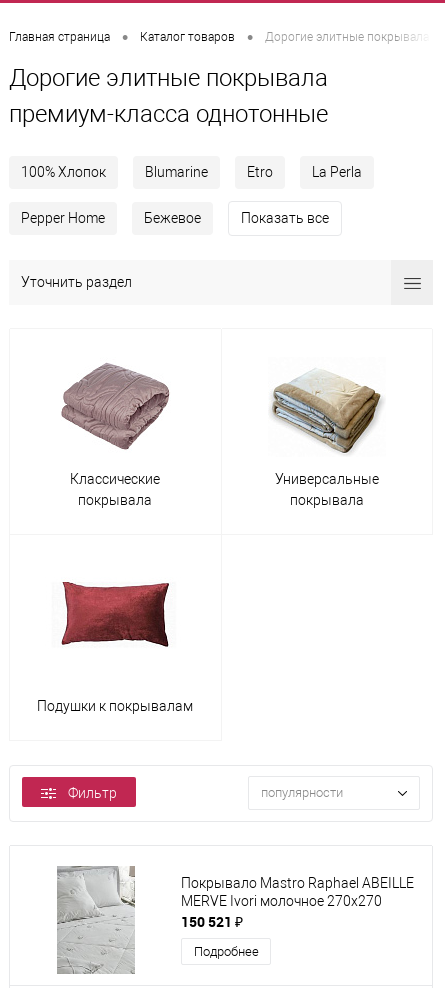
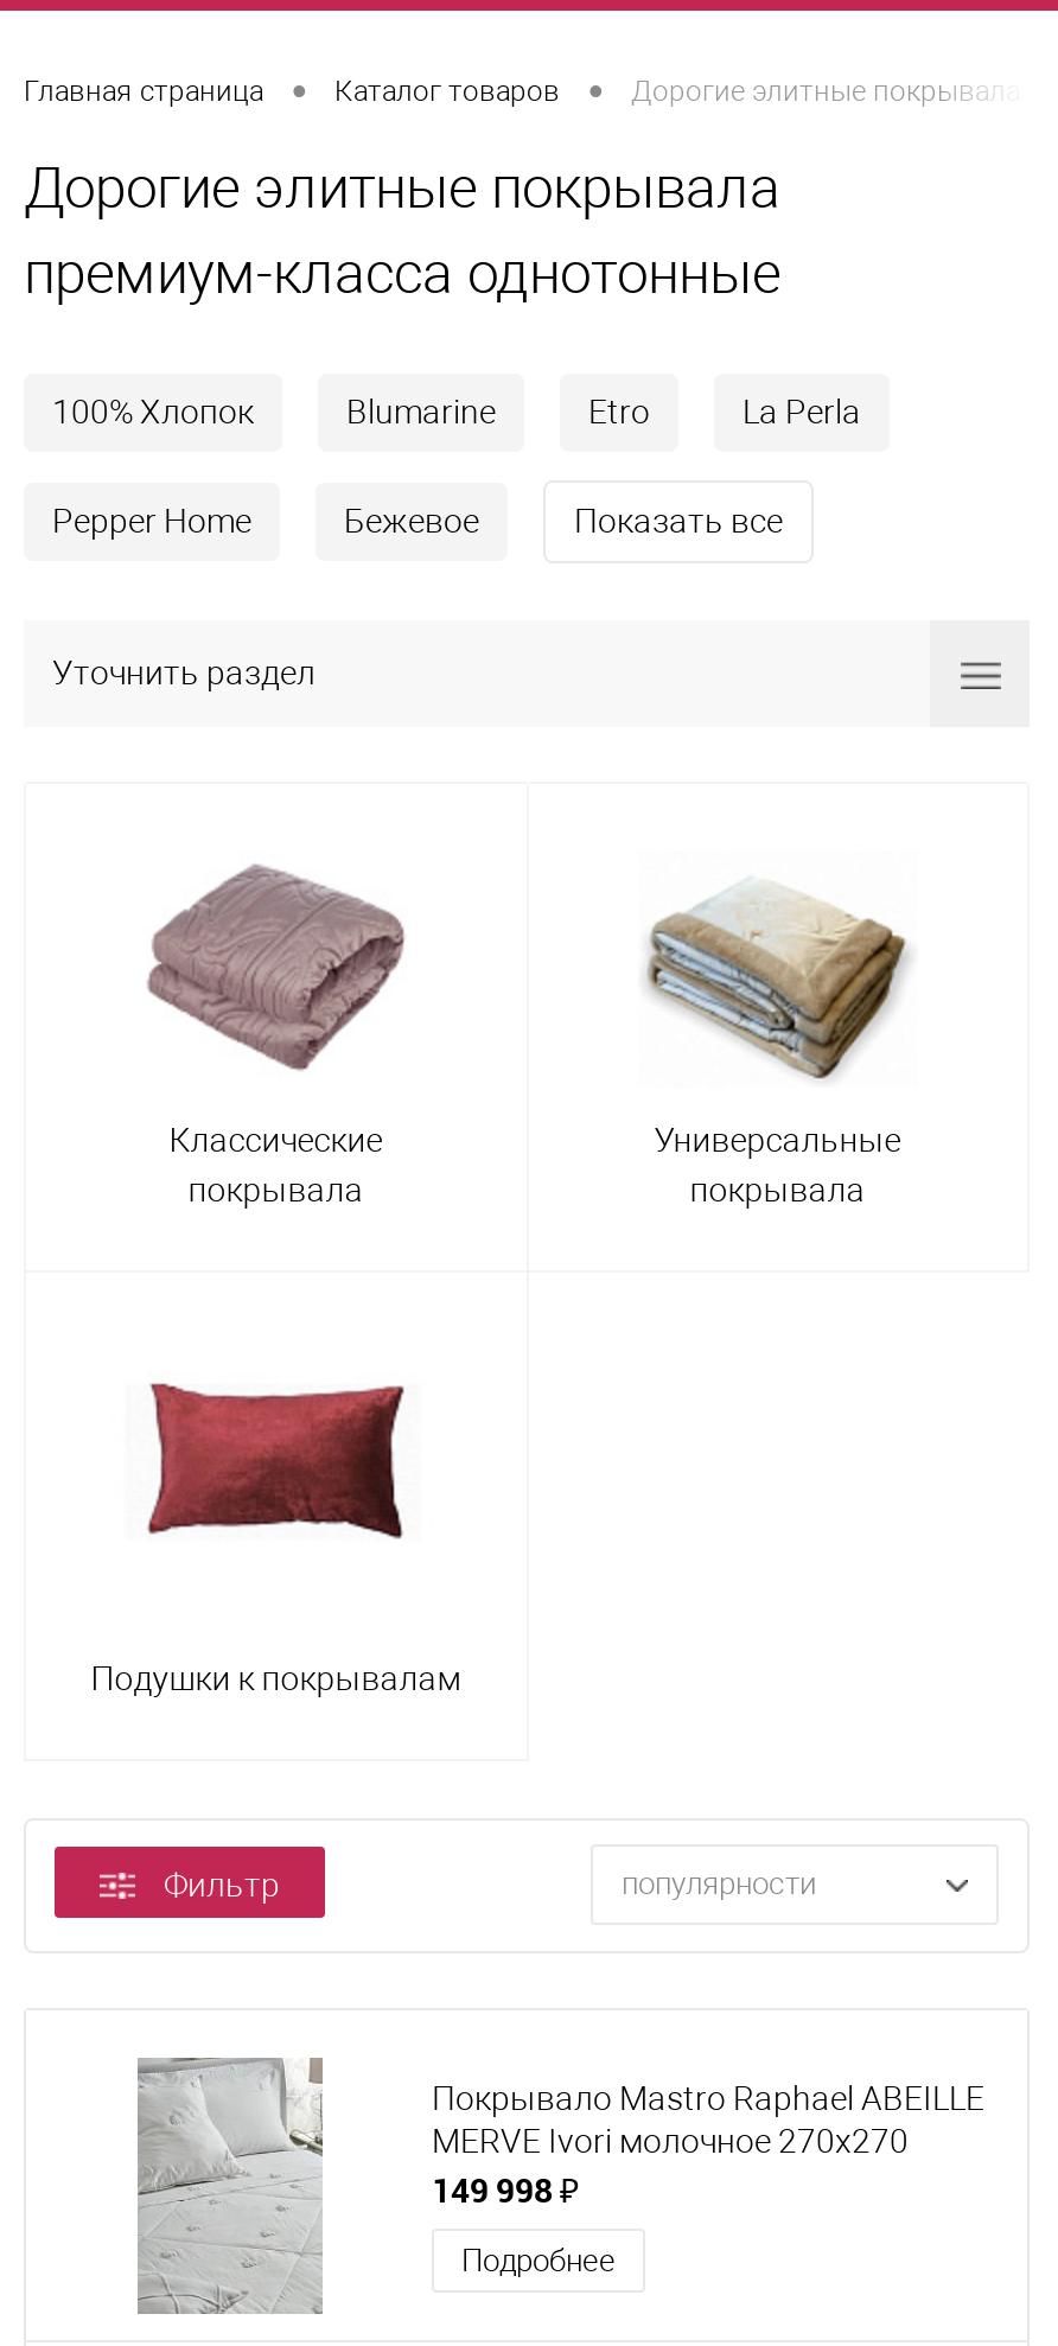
[181,912,243,931] 150 521 ₽ -> [432,2167,579,2212] 149 998 ₽

